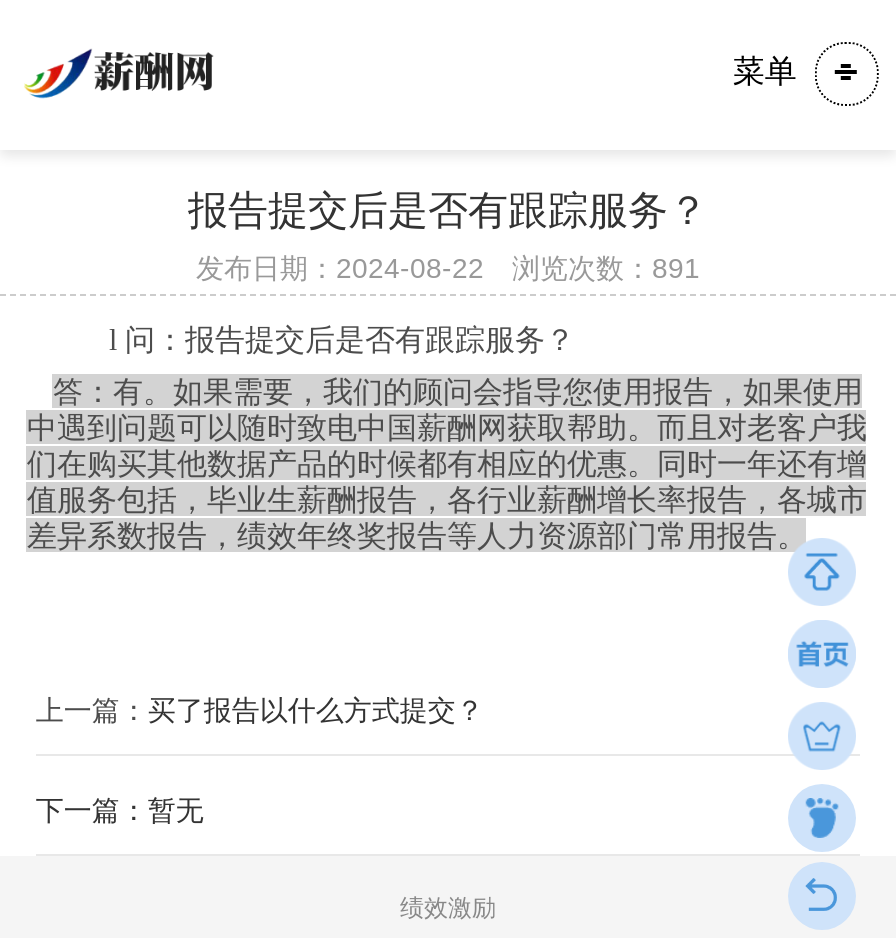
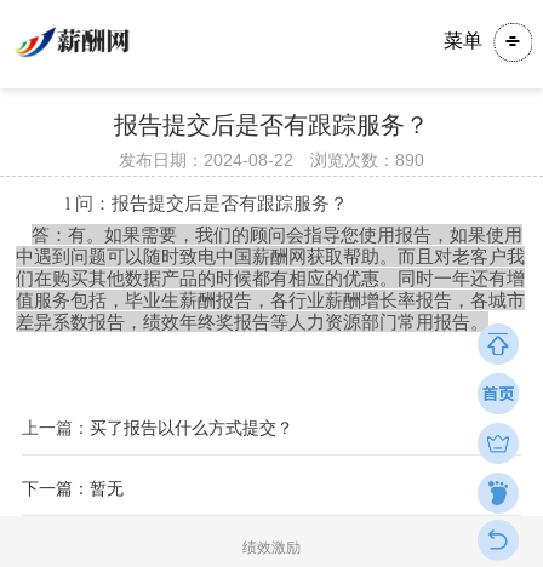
[196,252,700,284] 发布日期：2024-08-22 浏览次数：891 -> [119,150,424,170] 发布日期：2024-08-22 浏览次数：890

